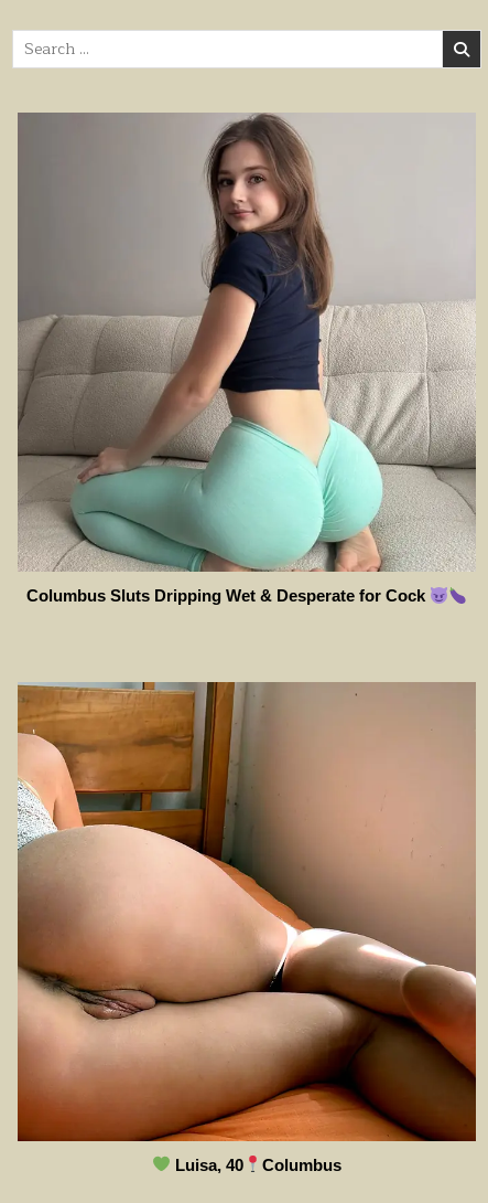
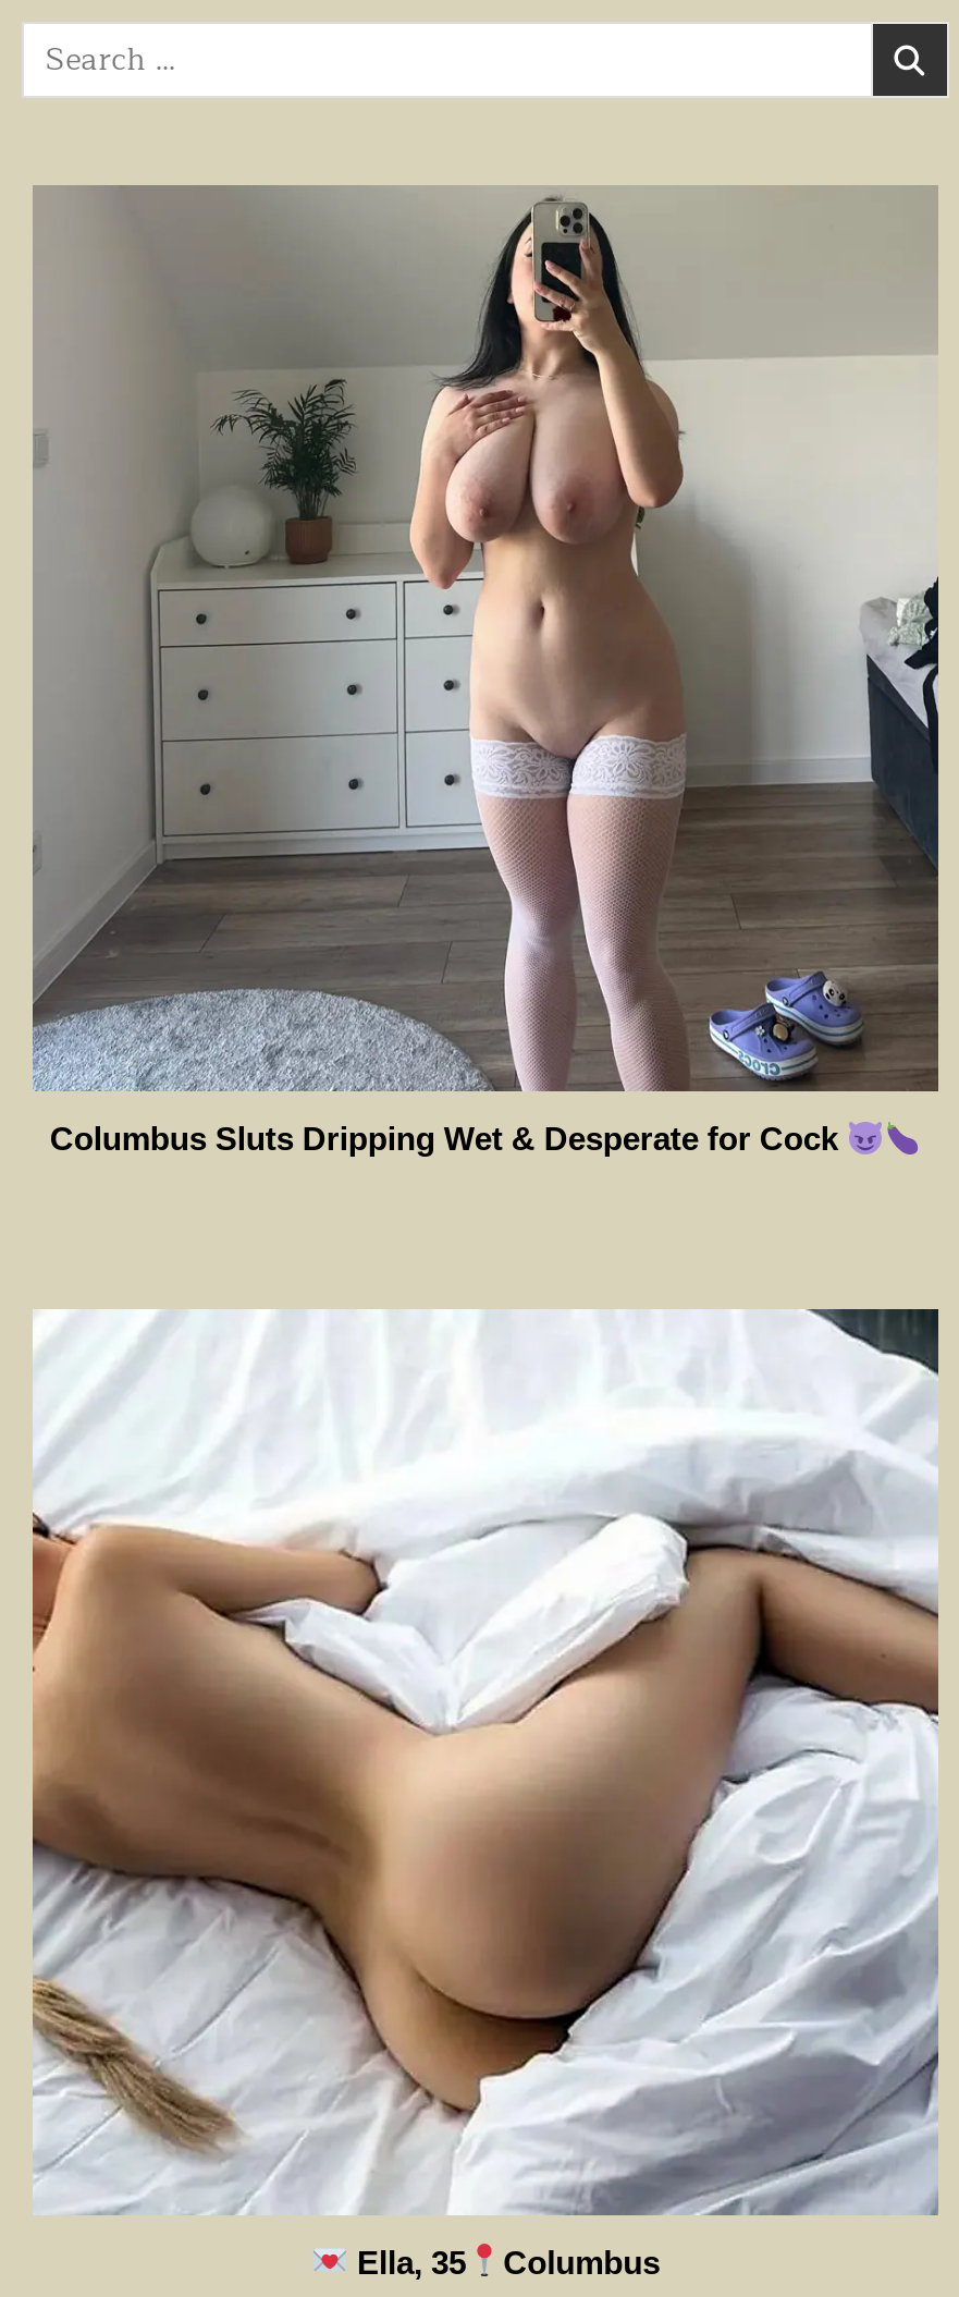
[18,114,476,573] [image] -> [33,185,940,1093] [image]
[17,681,477,1174] [image] | Luisa, 40 Columbus -> [30,1307,940,2280] [image] | Ella, 35 Columbus

